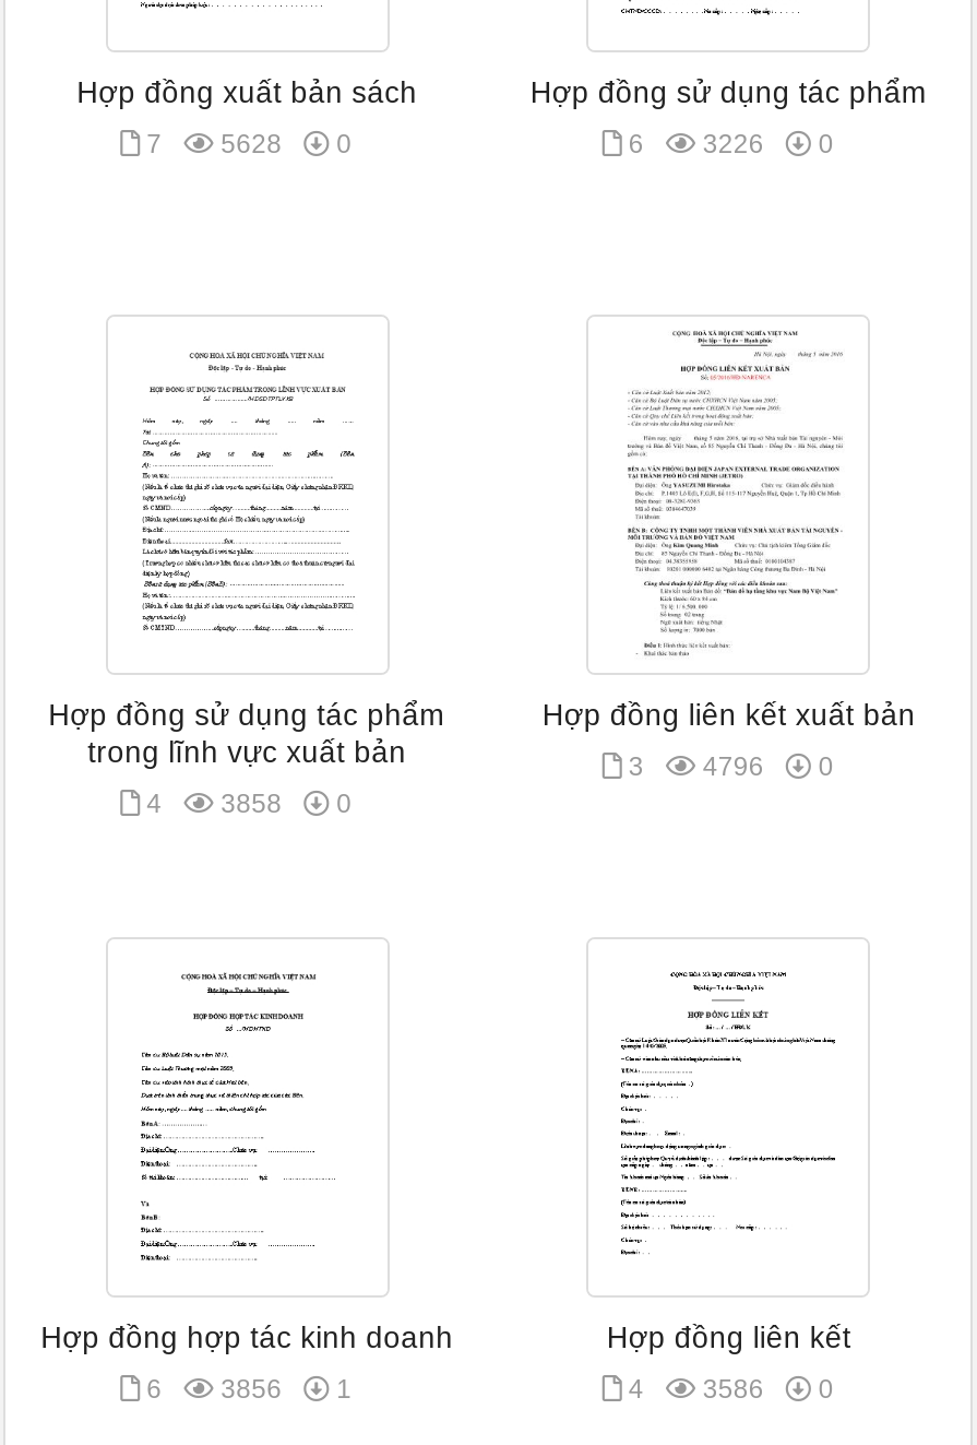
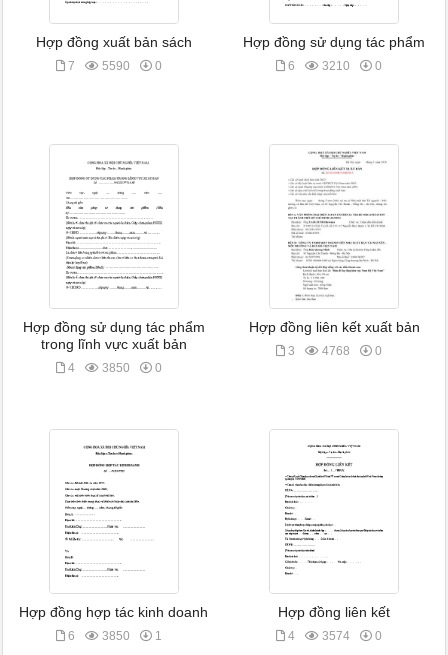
[146,129,352,159] 7 5628 0 -> [68,59,162,73] 7 5590 0
[629,129,834,159] 6 3226 0 -> [288,59,382,73] 6 3210 0
[629,751,834,782] 3 4796 0 -> [288,344,382,358] 3 4768 0
[146,789,352,819] 4 3858 0 -> [68,361,162,375] 4 3850 0
[146,1374,352,1405] 6 3856 1 -> [68,629,162,643] 6 3850 1
[629,1374,834,1405] 4 3586 0 -> [288,629,382,643] 4 3574 0

